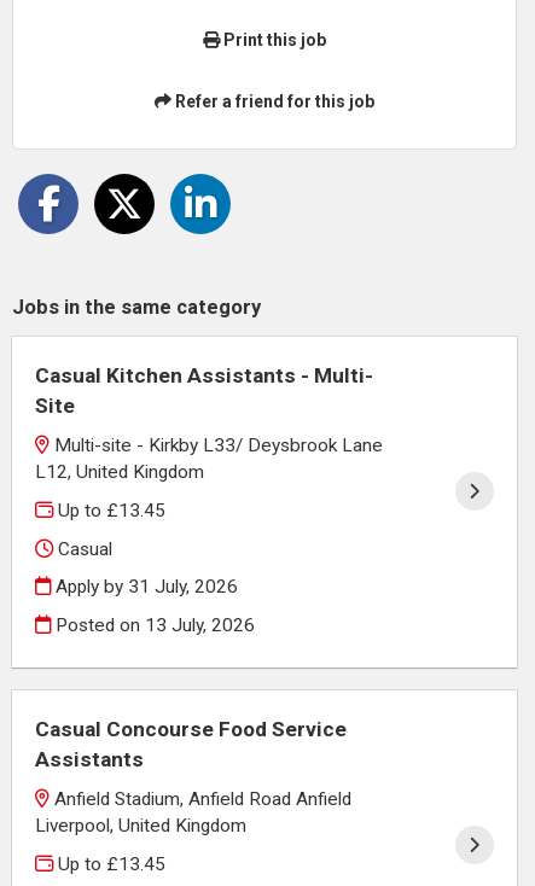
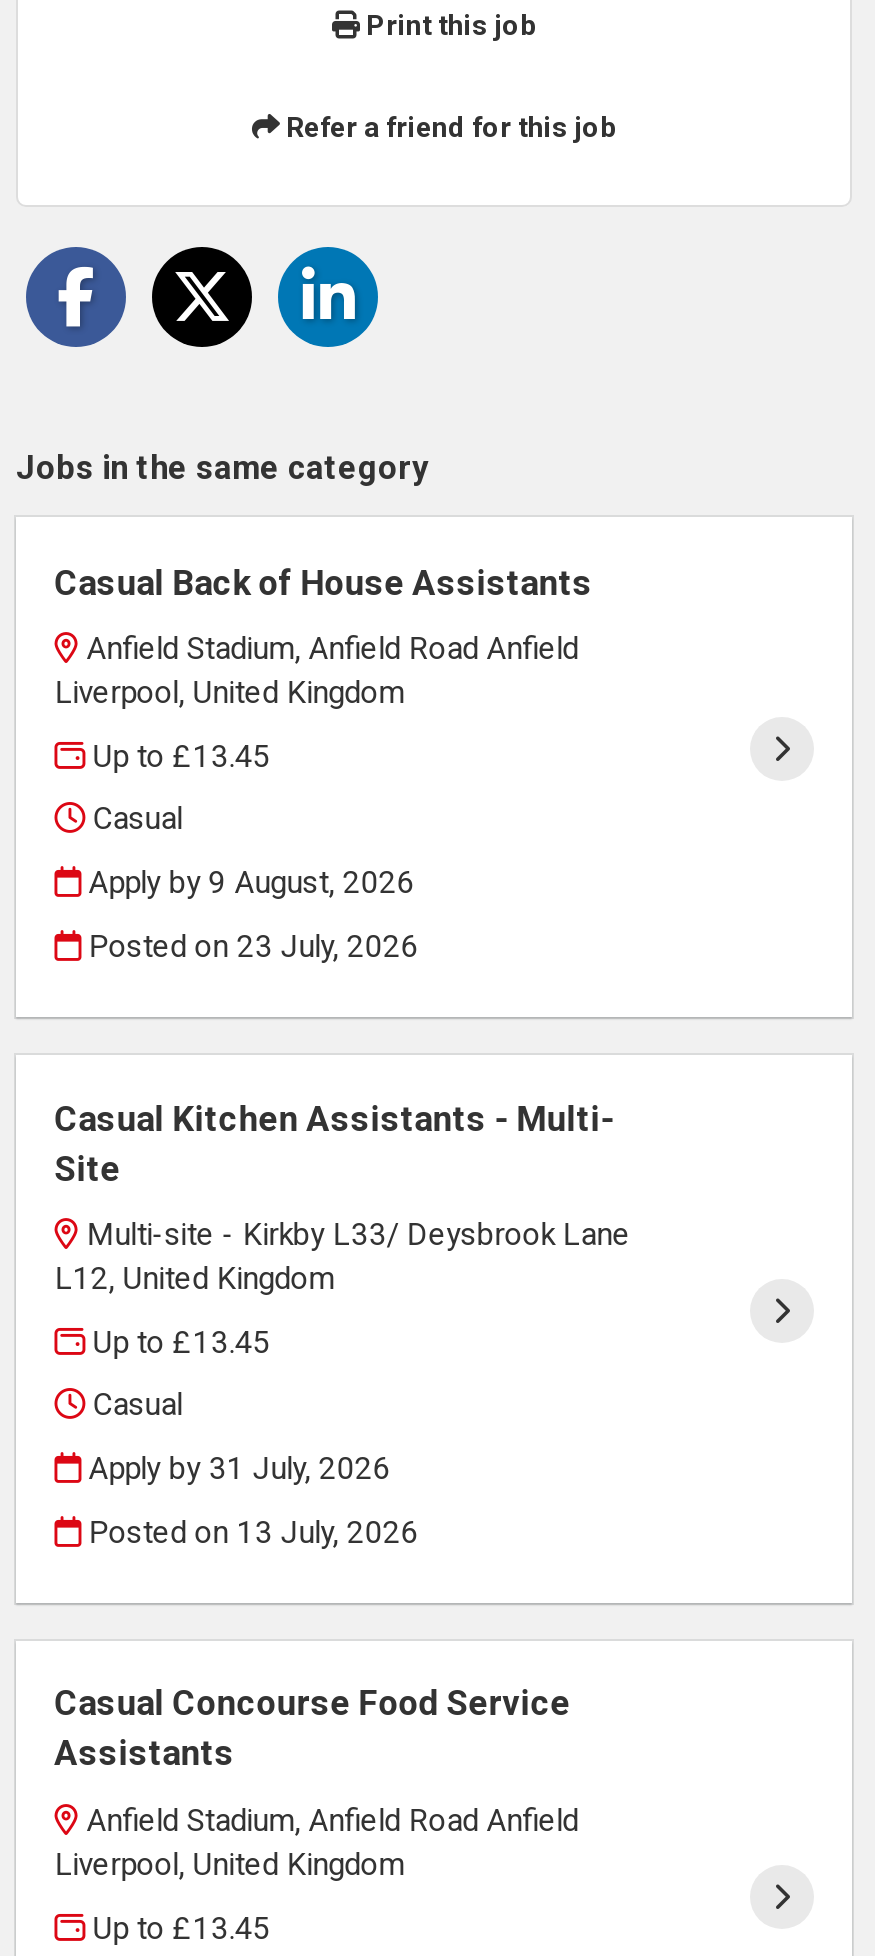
none -> [55,562,593,964] Casual Back of House Assistants | Anfield Stadium, Anfield Road Anfield | Liverpool, United Kingdom | Up to £13.45 | Casual | Apply by 9 August, 2026 | Posted on 23 July, 2026

